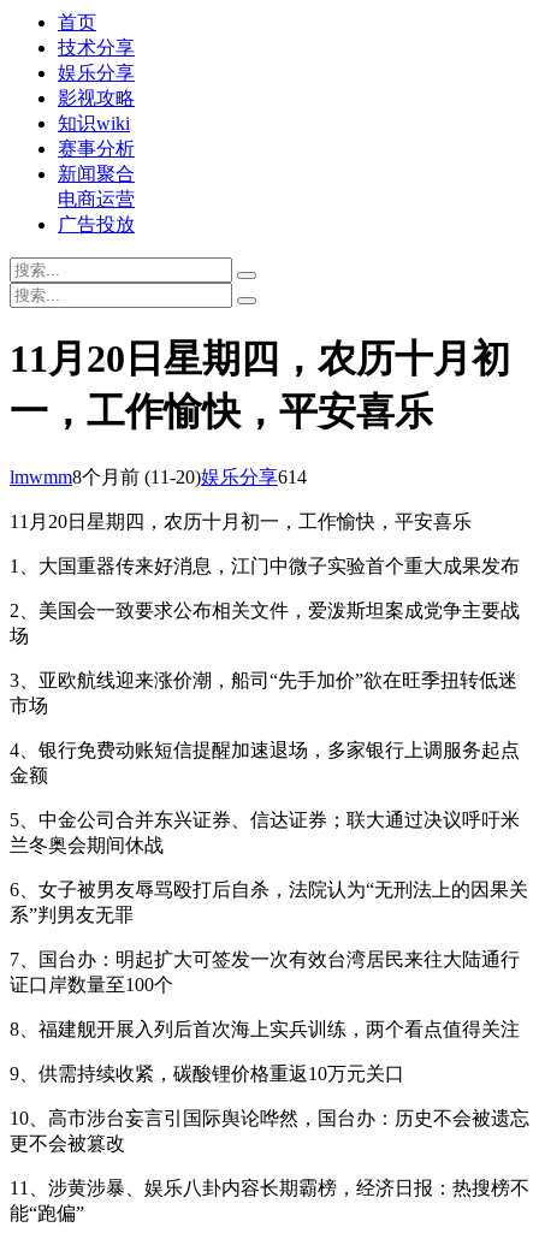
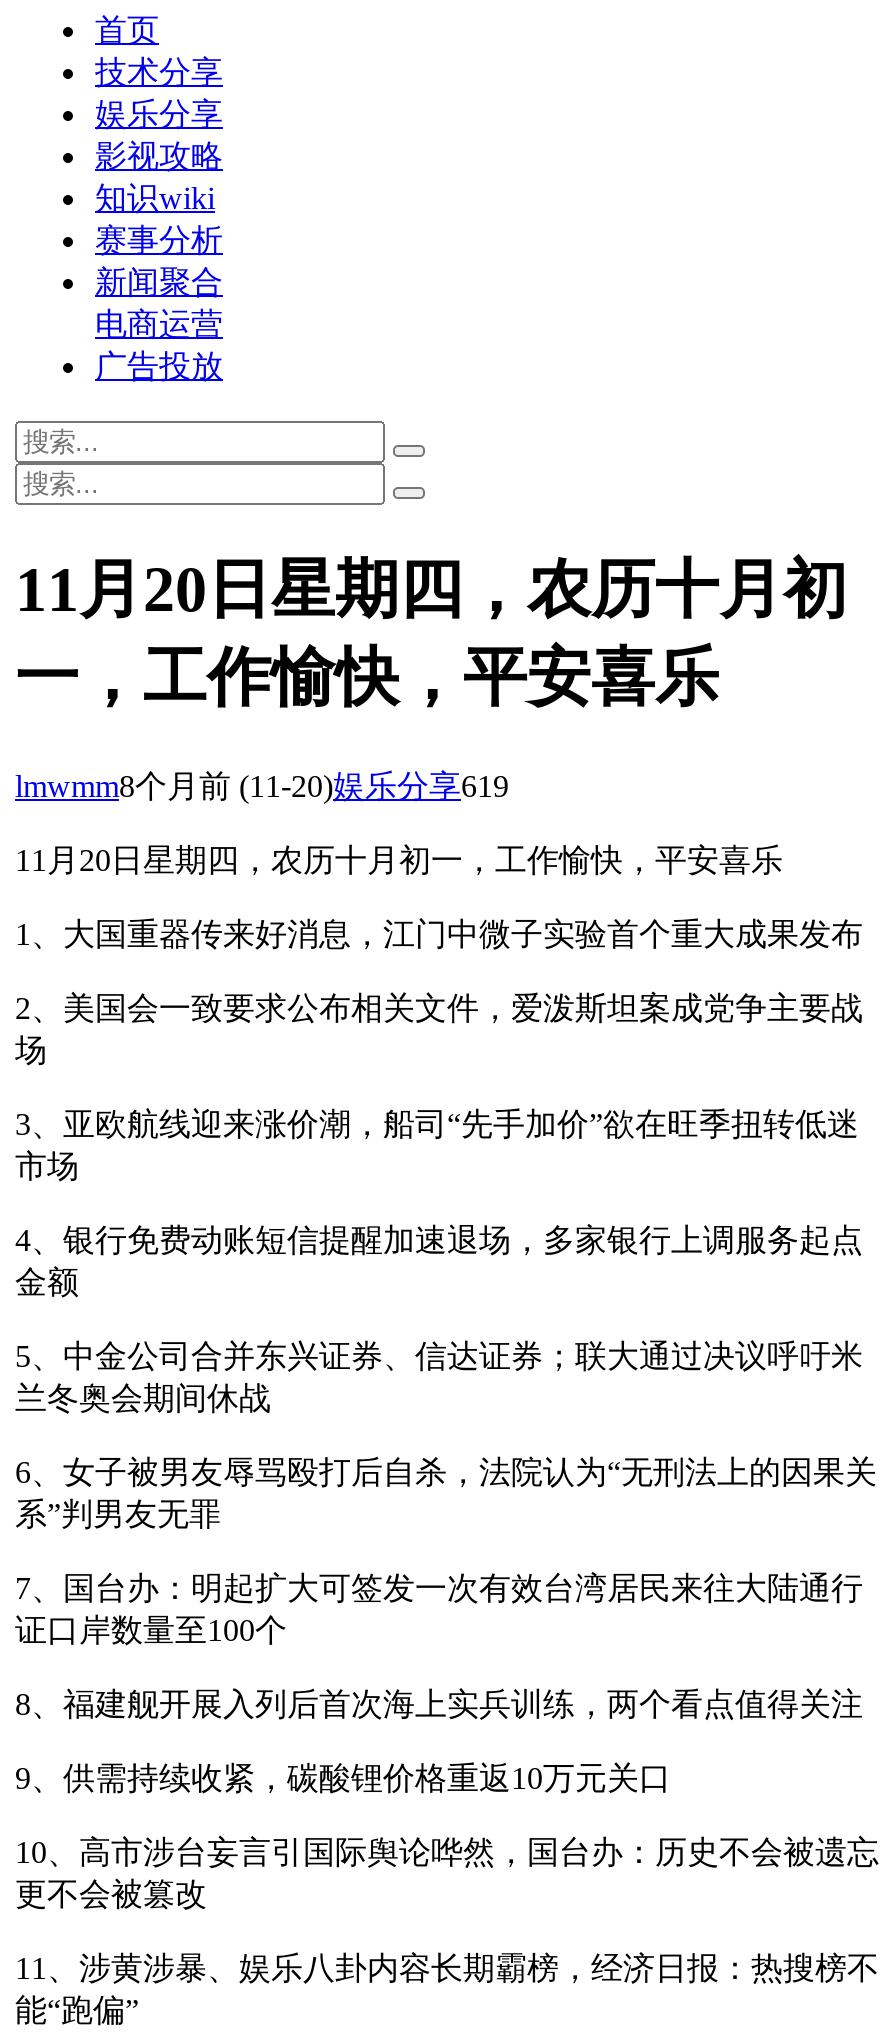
[10,467,307,487] lmwmm8个月前(11-20)娱乐分享614 -> [15,769,509,803] lmwmm8个月前(11-20)娱乐分享619

